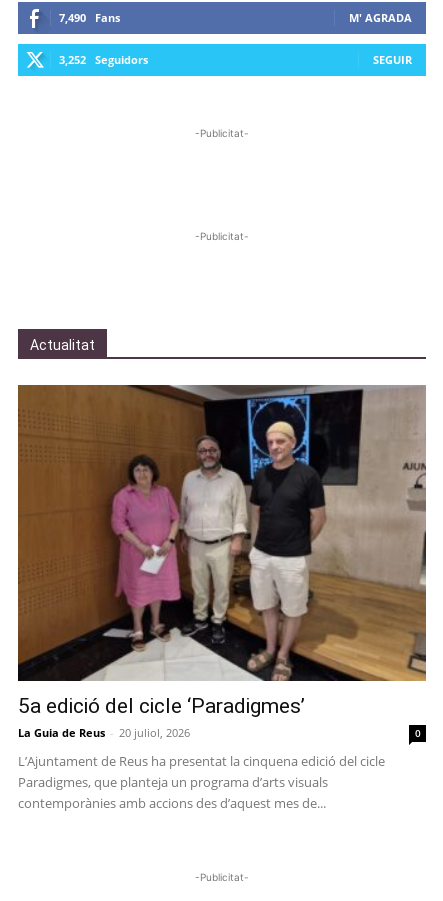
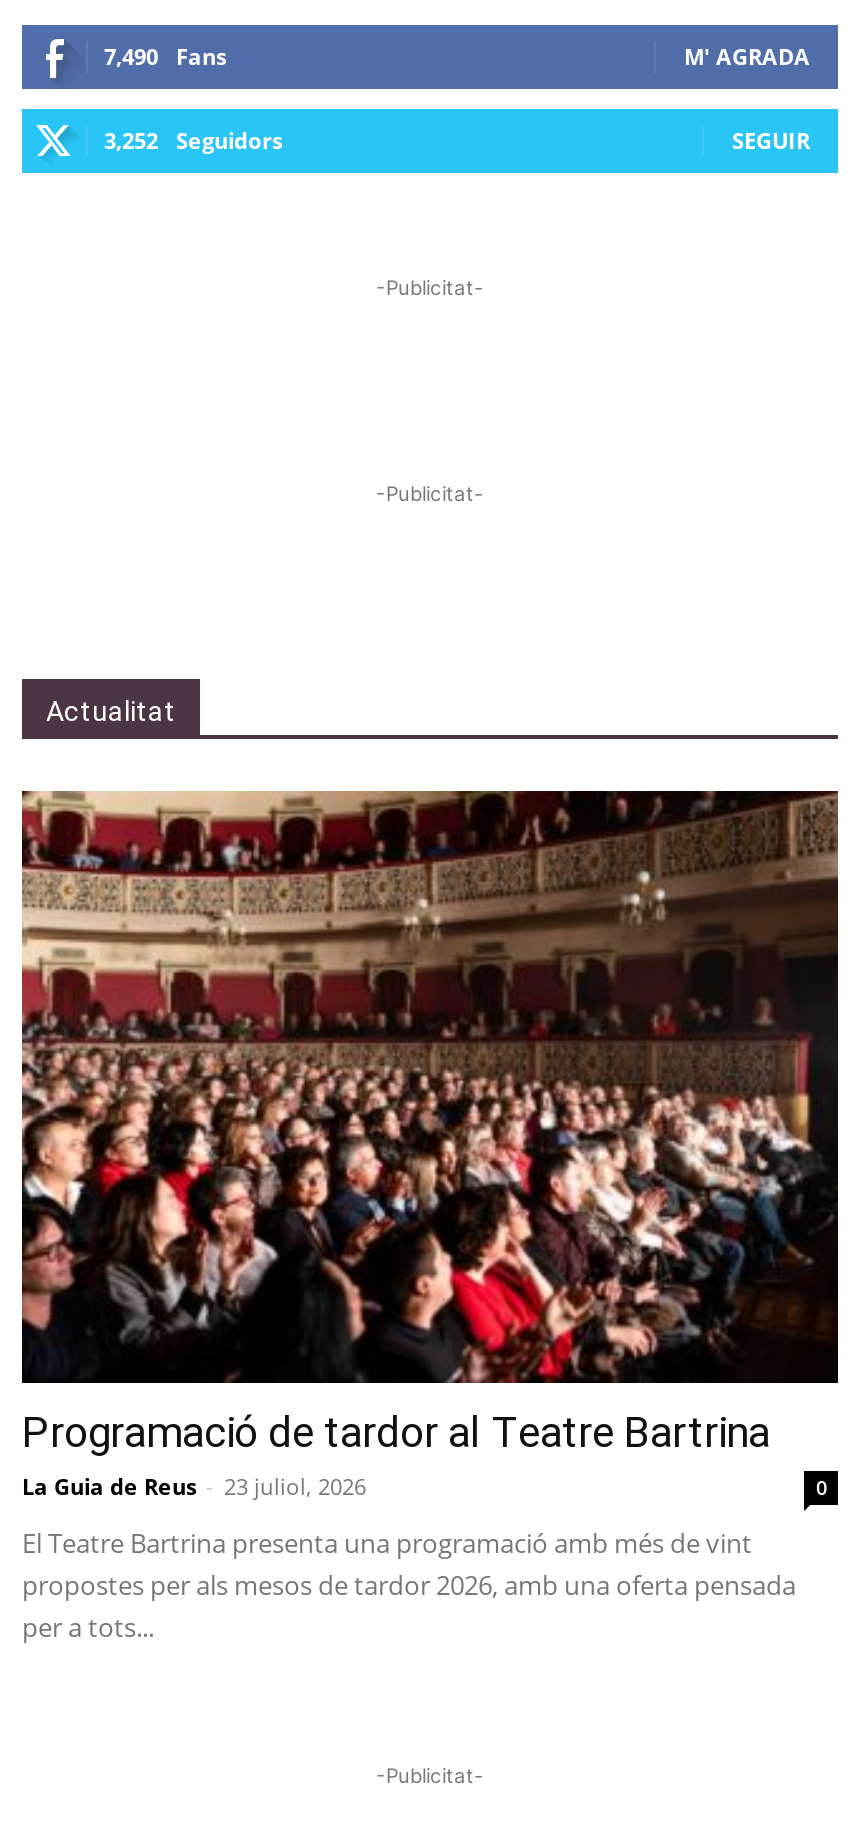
[17,384,427,740] [image] | 5a edició del cicle ‘Paradigmes’ | La Guia de Reus - 20 juliol, 2026 -> [20,790,840,1501] [image] | Programació de tardor al Teatre Bartrina | La Guia de Reus - 23 juliol, 2026
[18,752,385,812] L’Ajuntament de Reus ha presentat la cinquena edició del cicle | Paradigmes, que planteja un programa d’arts visuals | contemporànies amb accions des d’aquest mes de... -> [22,1525,796,1645] El Teatre Bartrina presenta una programació amb més de vint | propostes per als mesos de tardor 2026, amb una oferta pensada | per a tots...

